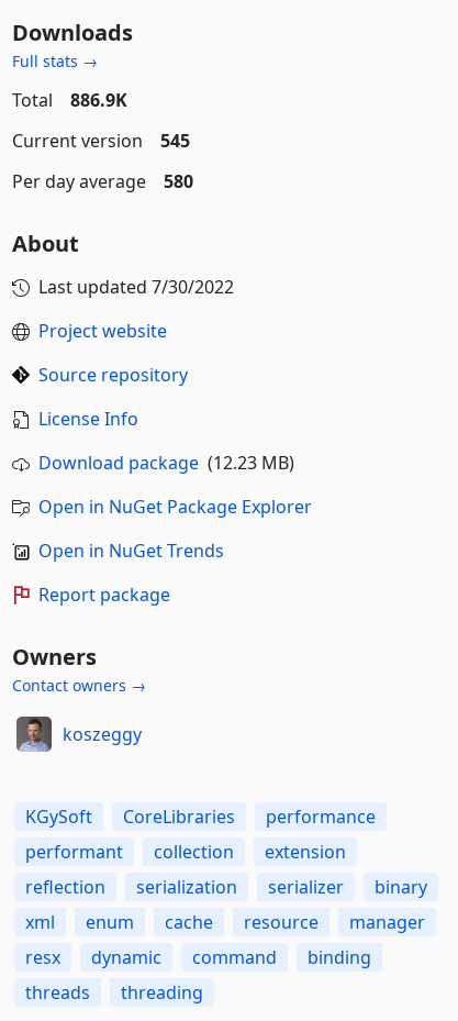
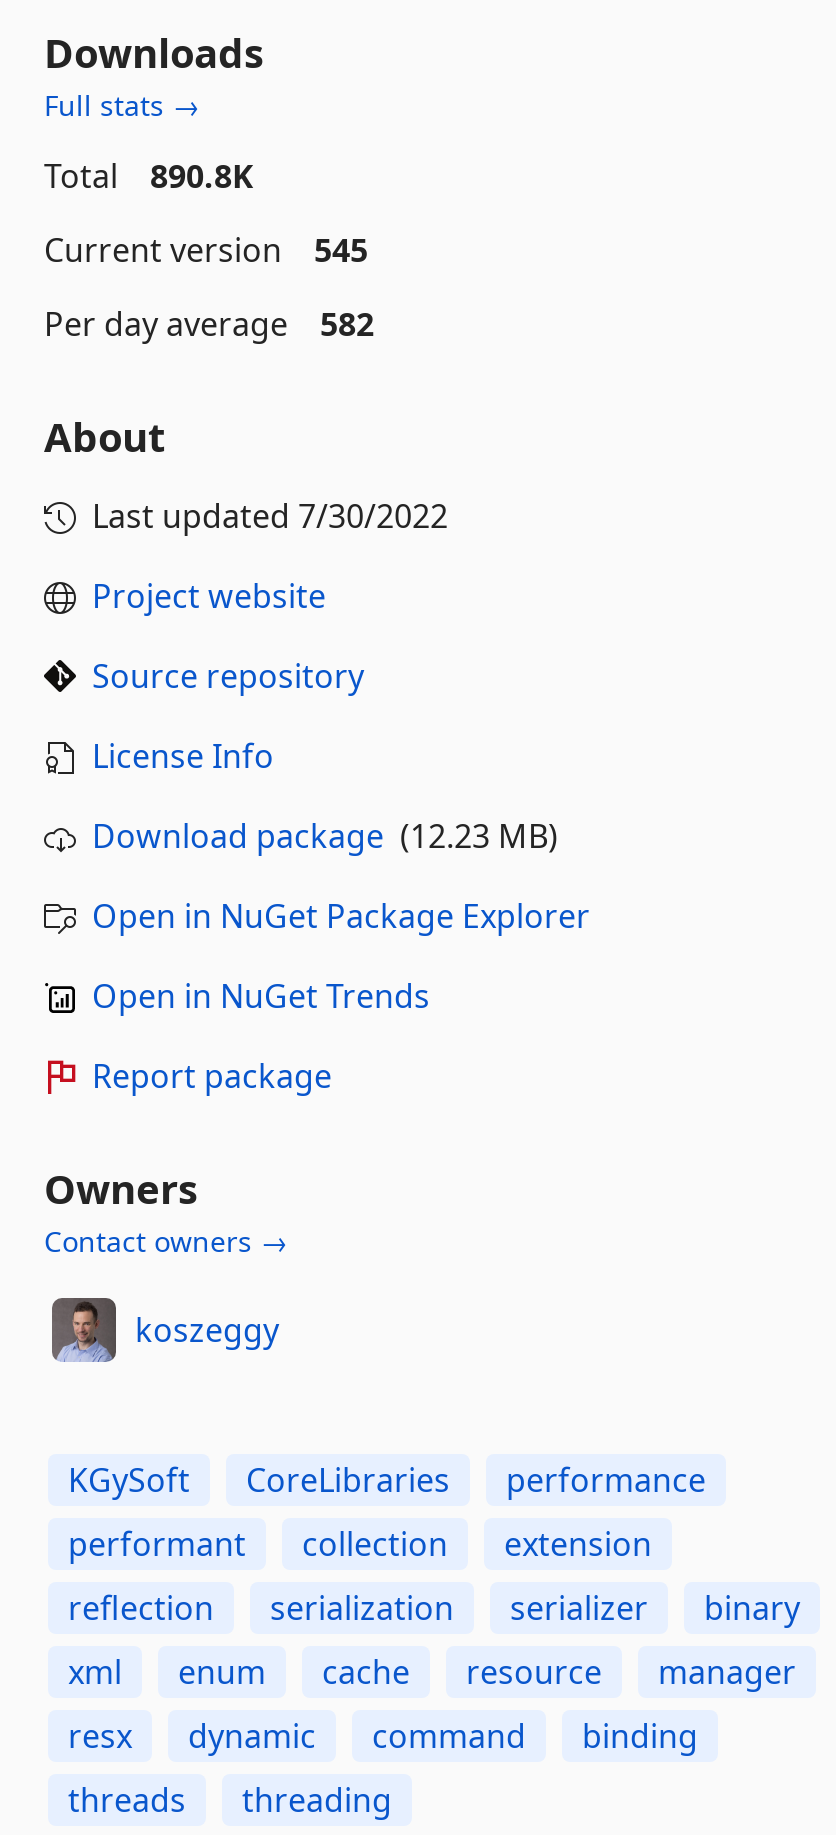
[12,88,127,112] Total 886.9K -> [44,154,254,198] Total 890.8K
[12,169,193,194] Per day average 580 -> [44,302,374,346] Per day average 582

